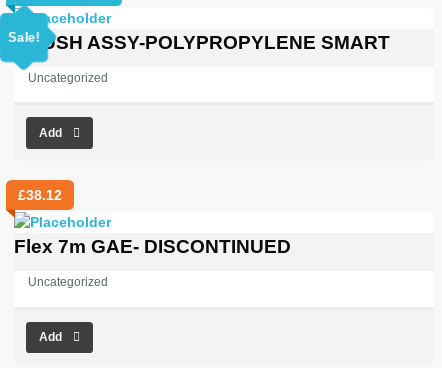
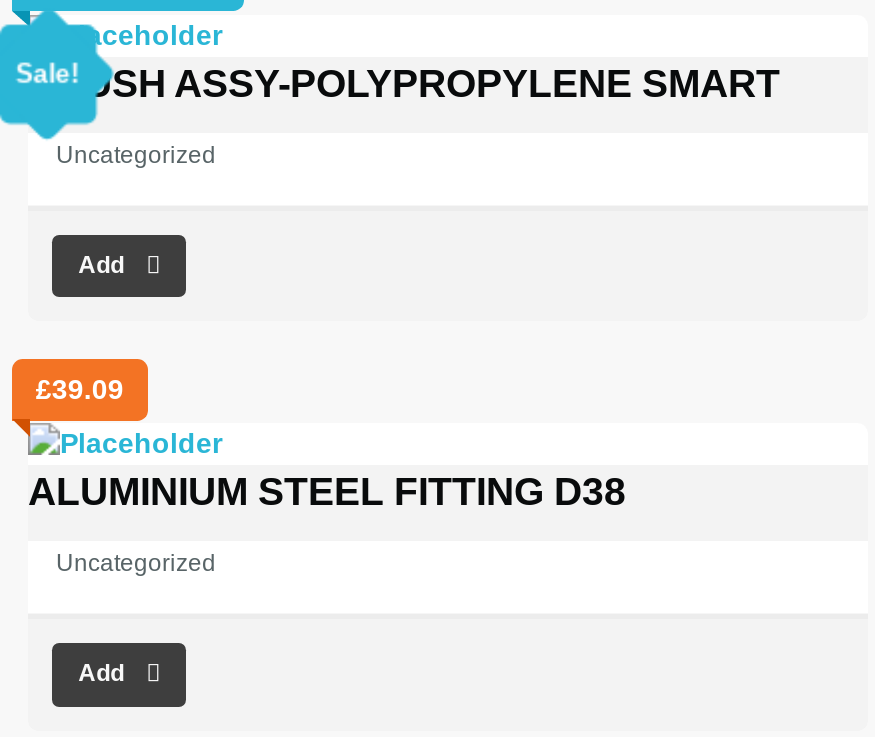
[18,187,62,203] £38.12 -> [36,373,124,405] £39.09
[14,235,291,257] Flex 7m GAE- DISCONTINUED -> [28,470,626,514] ALUMINIUM STEEL FITTING D38

